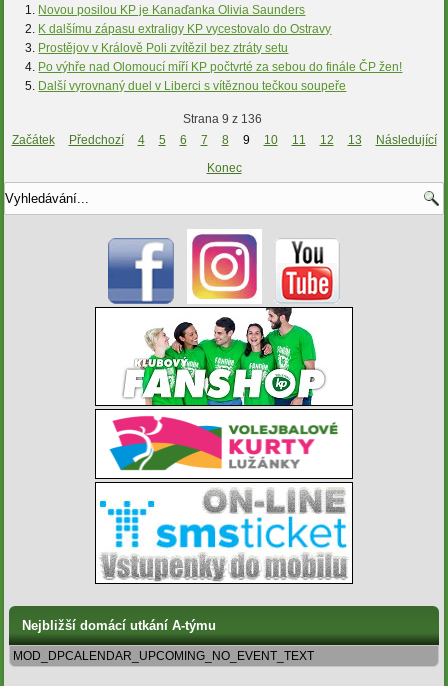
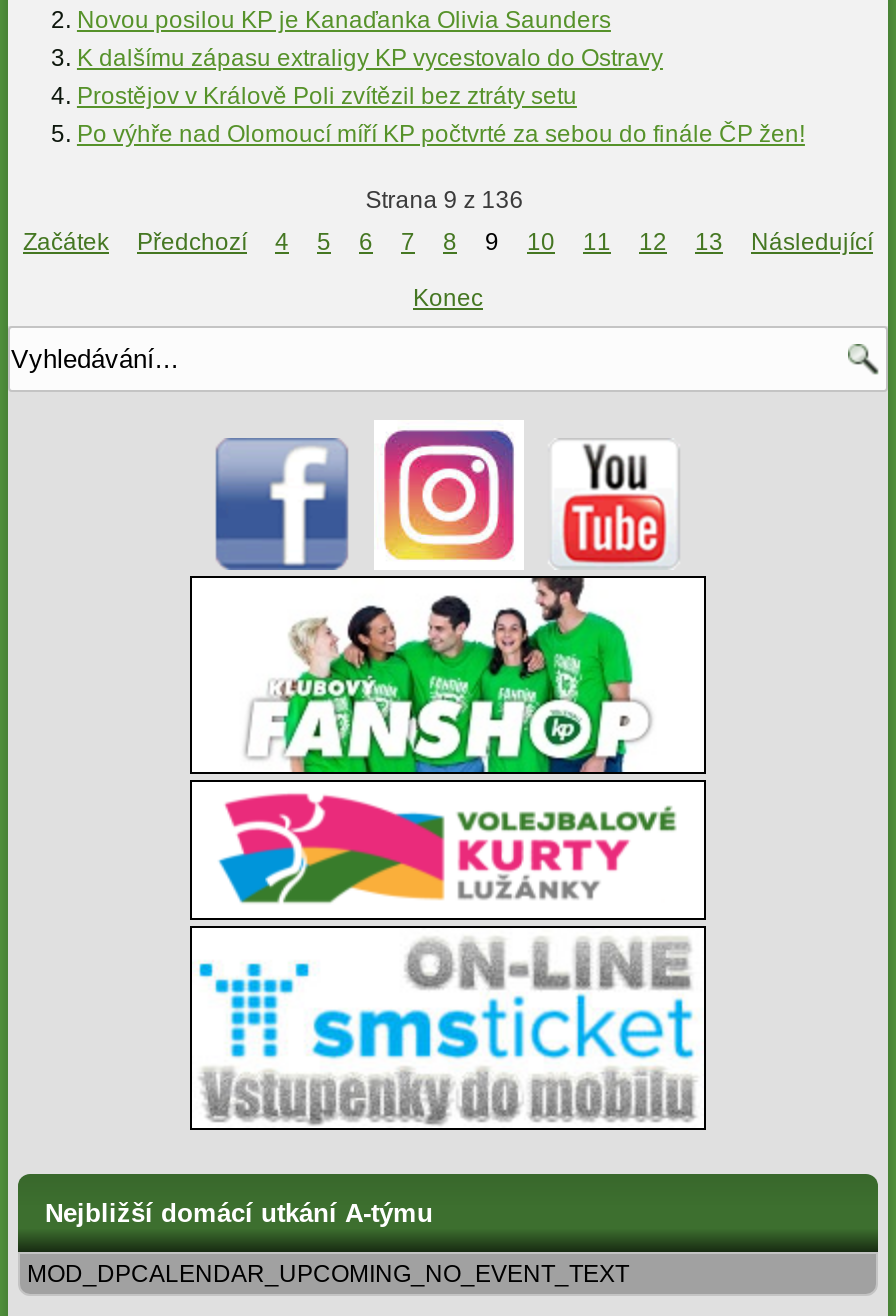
[38,79,346,93] Další vyrovnaný duel v Liberci s vítěznou tečkou soupeře -> none

